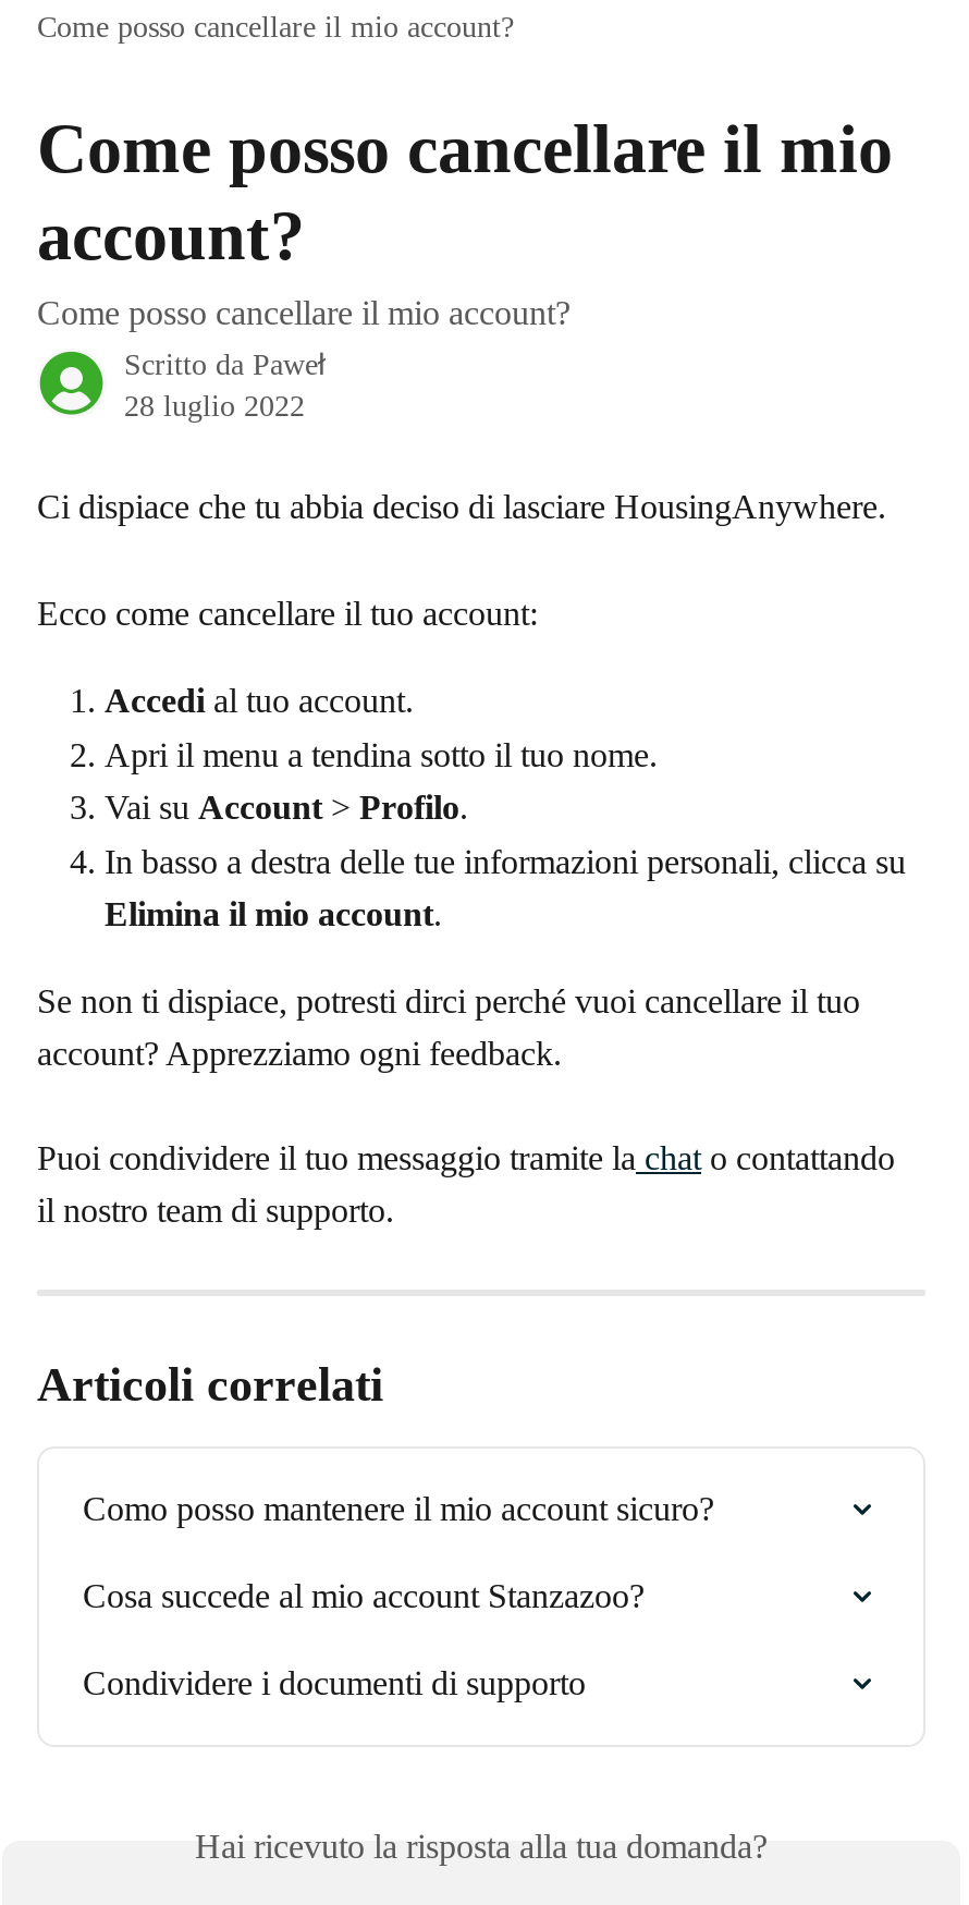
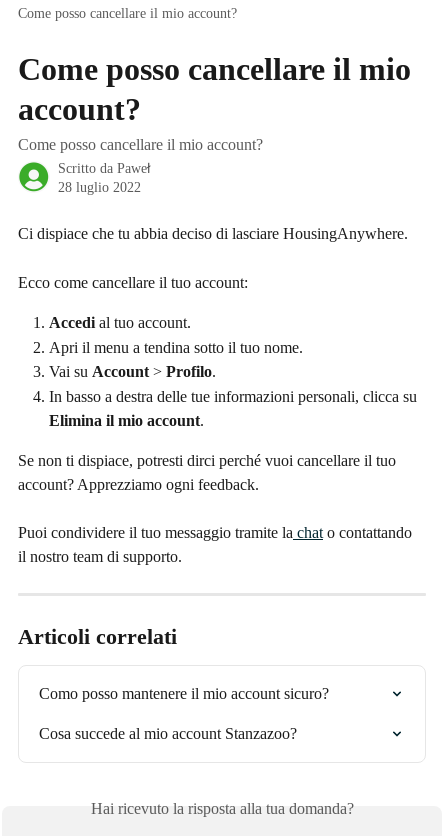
[83,1665,586,1702] Condividere i documenti di supporto -> none

